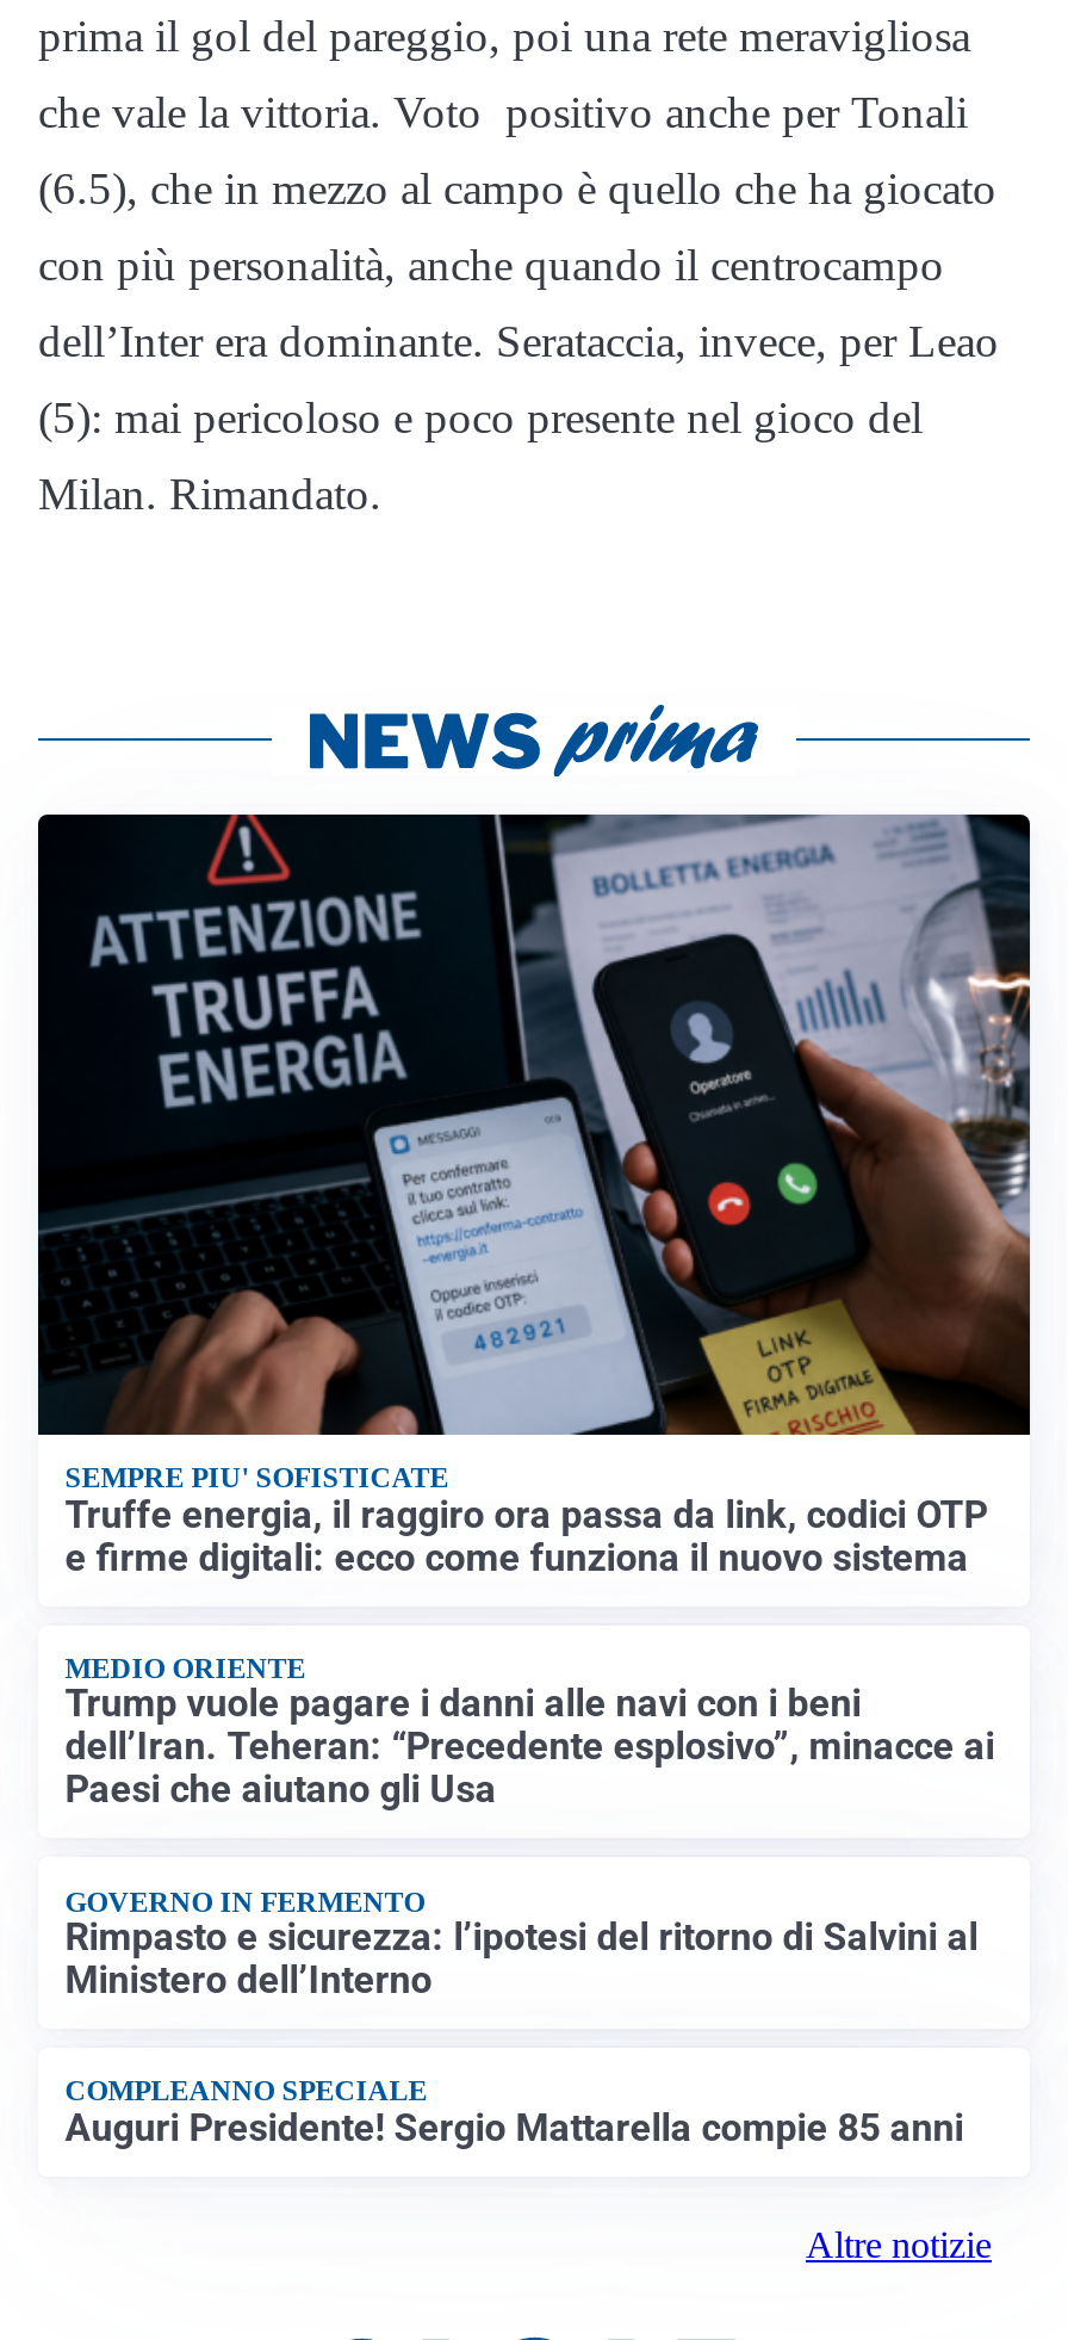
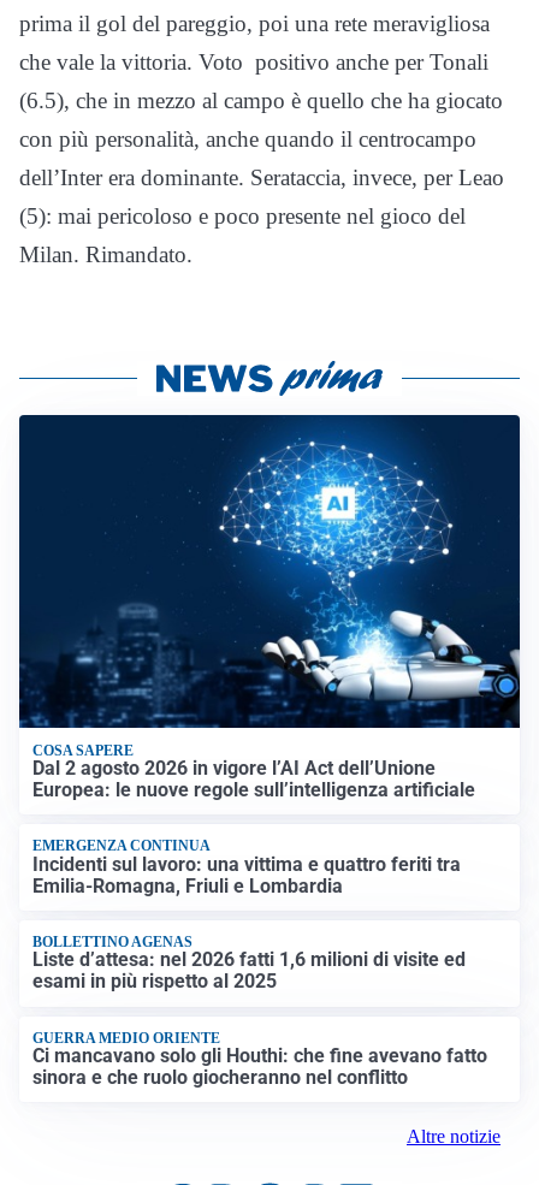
[36,811,1032,1579] [image] | SEMPRE PIU' SOFISTICATE | Truffe energia, il raggiro ora passa da link, codici OTP | e firme digitali: ecco come funziona il nuovo sistema -> [18,414,521,801] [image] | COSA SAPERE | Dal 2 agosto 2026 in vigore l’AI Act dell’Unione | Europea: le nuove regole sull’intelligenza artificiale
[65,1651,995,1812] MEDIO ORIENTE | Trump vuole pagare i danni alle navi con i beni | dell’Iran. Teheran: “Precedente esplosivo”, minacce ai | Paesi che aiutano gli Usa -> [33,838,461,897] EMERGENZA CONTINUA | Incidenti sul lavoro: una vittima e quattro feriti tra | Emilia-Romagna, Friuli e Lombardia
[65,1885,978,2002] GOVERNO IN FERMENTO | Rimpasto e sicurezza: l’ipotesi del ritorno di Salvini al | Ministero dell’Interno -> [33,934,466,993] BOLLETTINO AGENAS | Liste d’attesa: nel 2026 fatti 1,6 milioni di visite ed | esami in più rispetto al 2025
[65,2075,964,2150] COMPLEANNO SPECIALE | Auguri Presidente! Sergio Mattarella compie 85 anni -> [33,1030,488,1089] GUERRA MEDIO ORIENTE | Ci mancavano solo gli Houthi: che fine avevano fatto | sinora e che ruolo giocheranno nel conflitto

